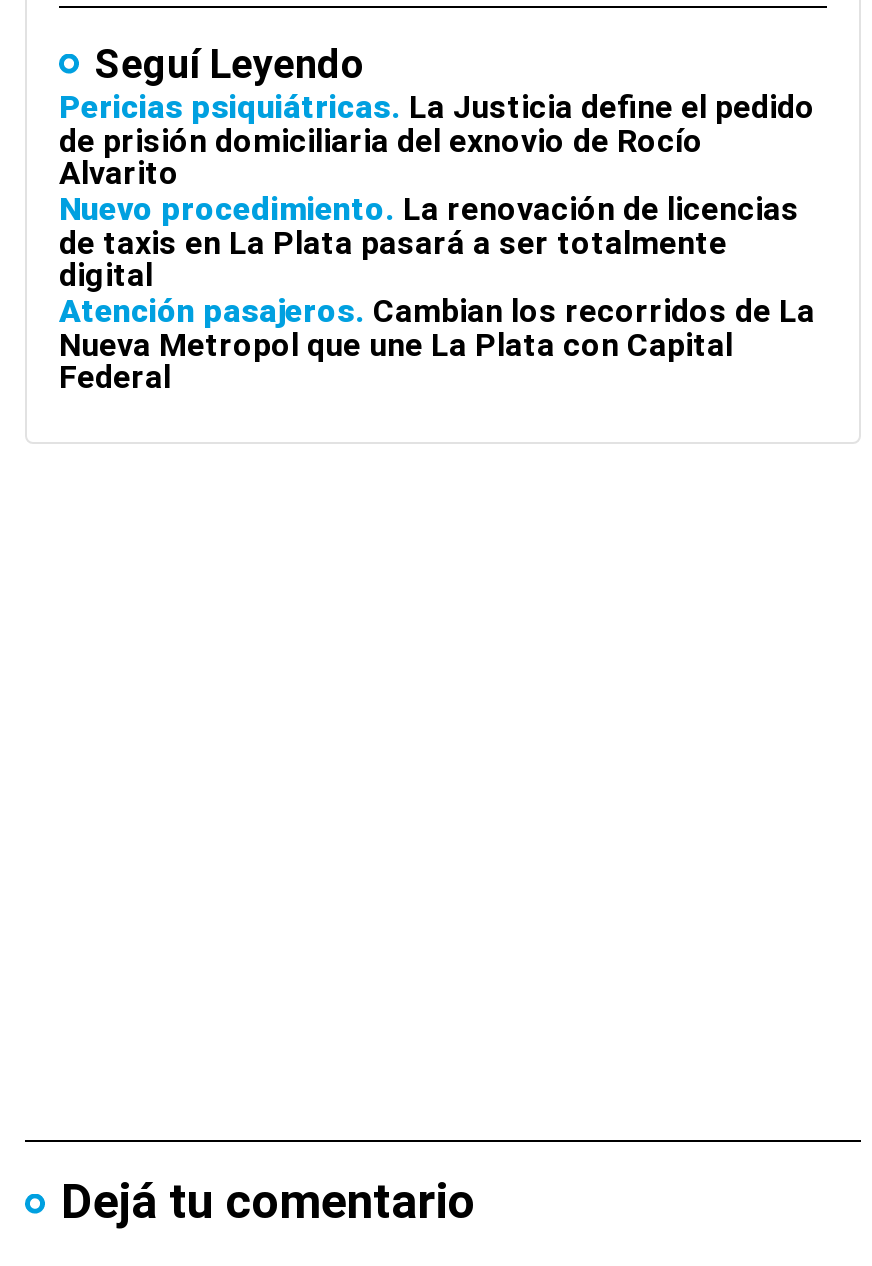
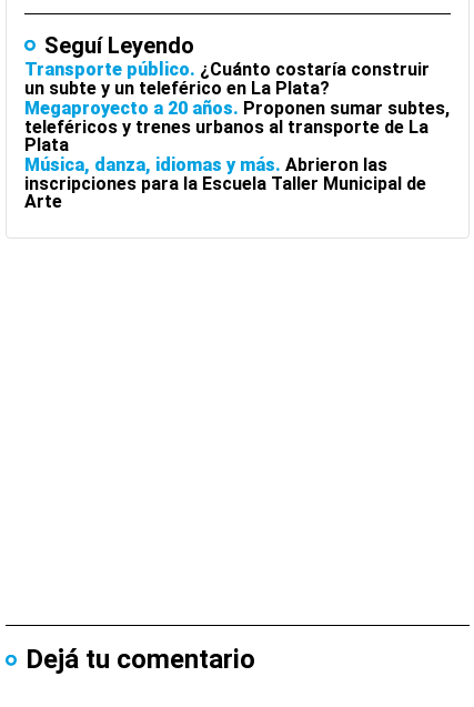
[59,88,815,396] Pericias psiquiátricas La Justicia define el pedido | de prisión domiciliaria del exnovio de Rocío | Alvarito | Nuevo procedimiento La renovación de licencias | de taxis en La Plata pasará a ser totalmente | digital | Atención pasajeros Cambian los recorridos de La | Nueva Metropol que une La Plata con Capital | Federal -> [24,59,450,212] Transporte público ¿Cuánto costaría construir | un subte y un teleférico en La Plata? | Megaproyecto a 20 años Proponen sumar subtes, | teleféricos y trenes urbanos al transporte de La | Plata | Música, danza, idiomas y más Abrieron las | inscripciones para la Escuela Taller Municipal de | Arte

